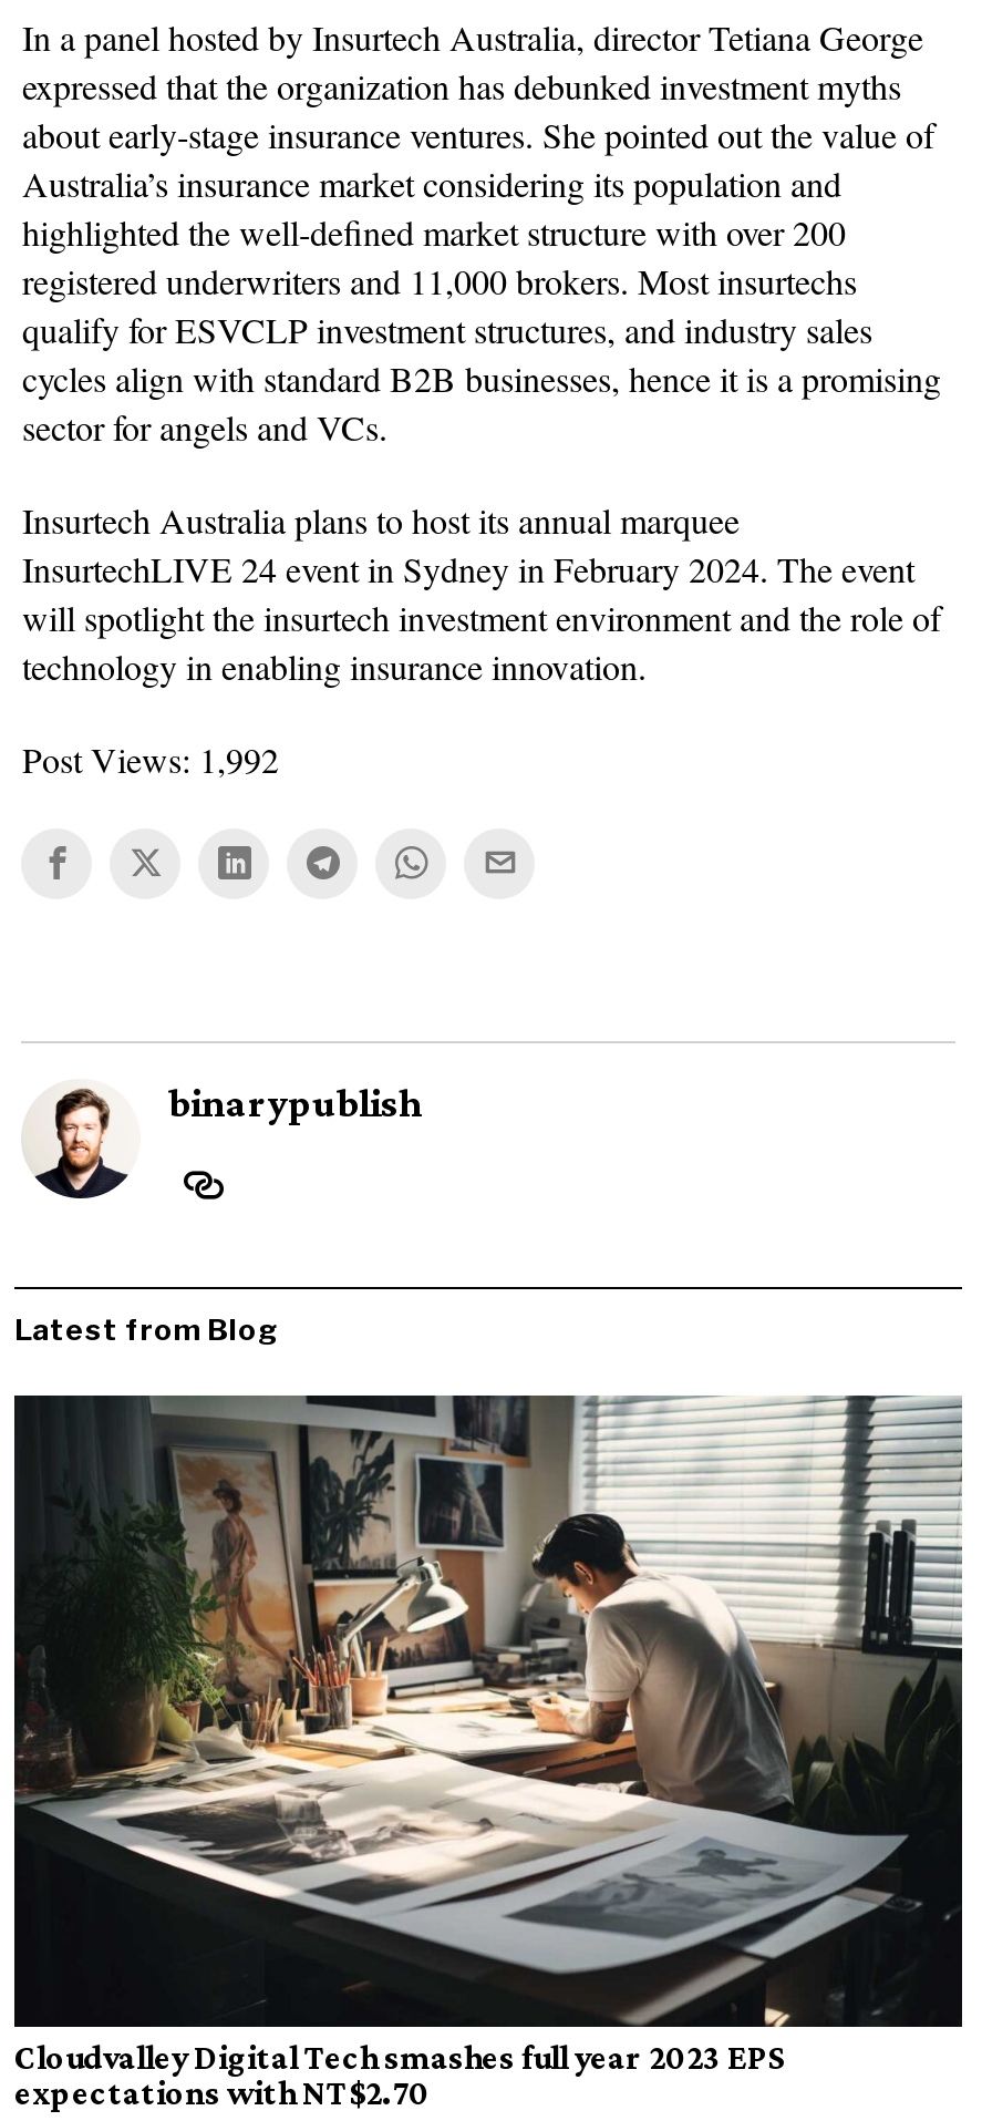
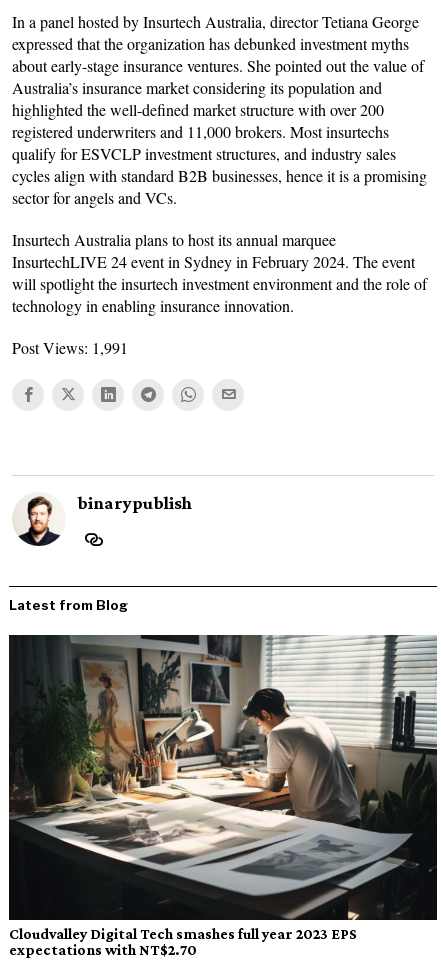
[22,735,279,781] Post Views: 1,992 -> [12,337,128,358] Post Views: 1,991

